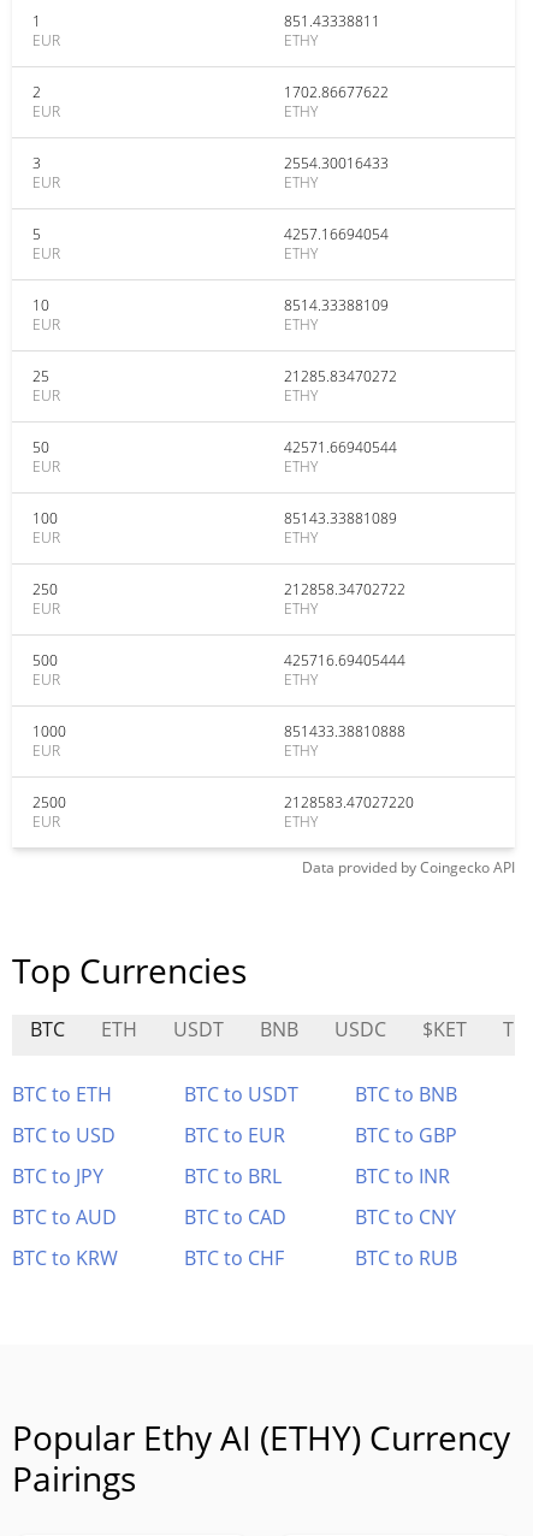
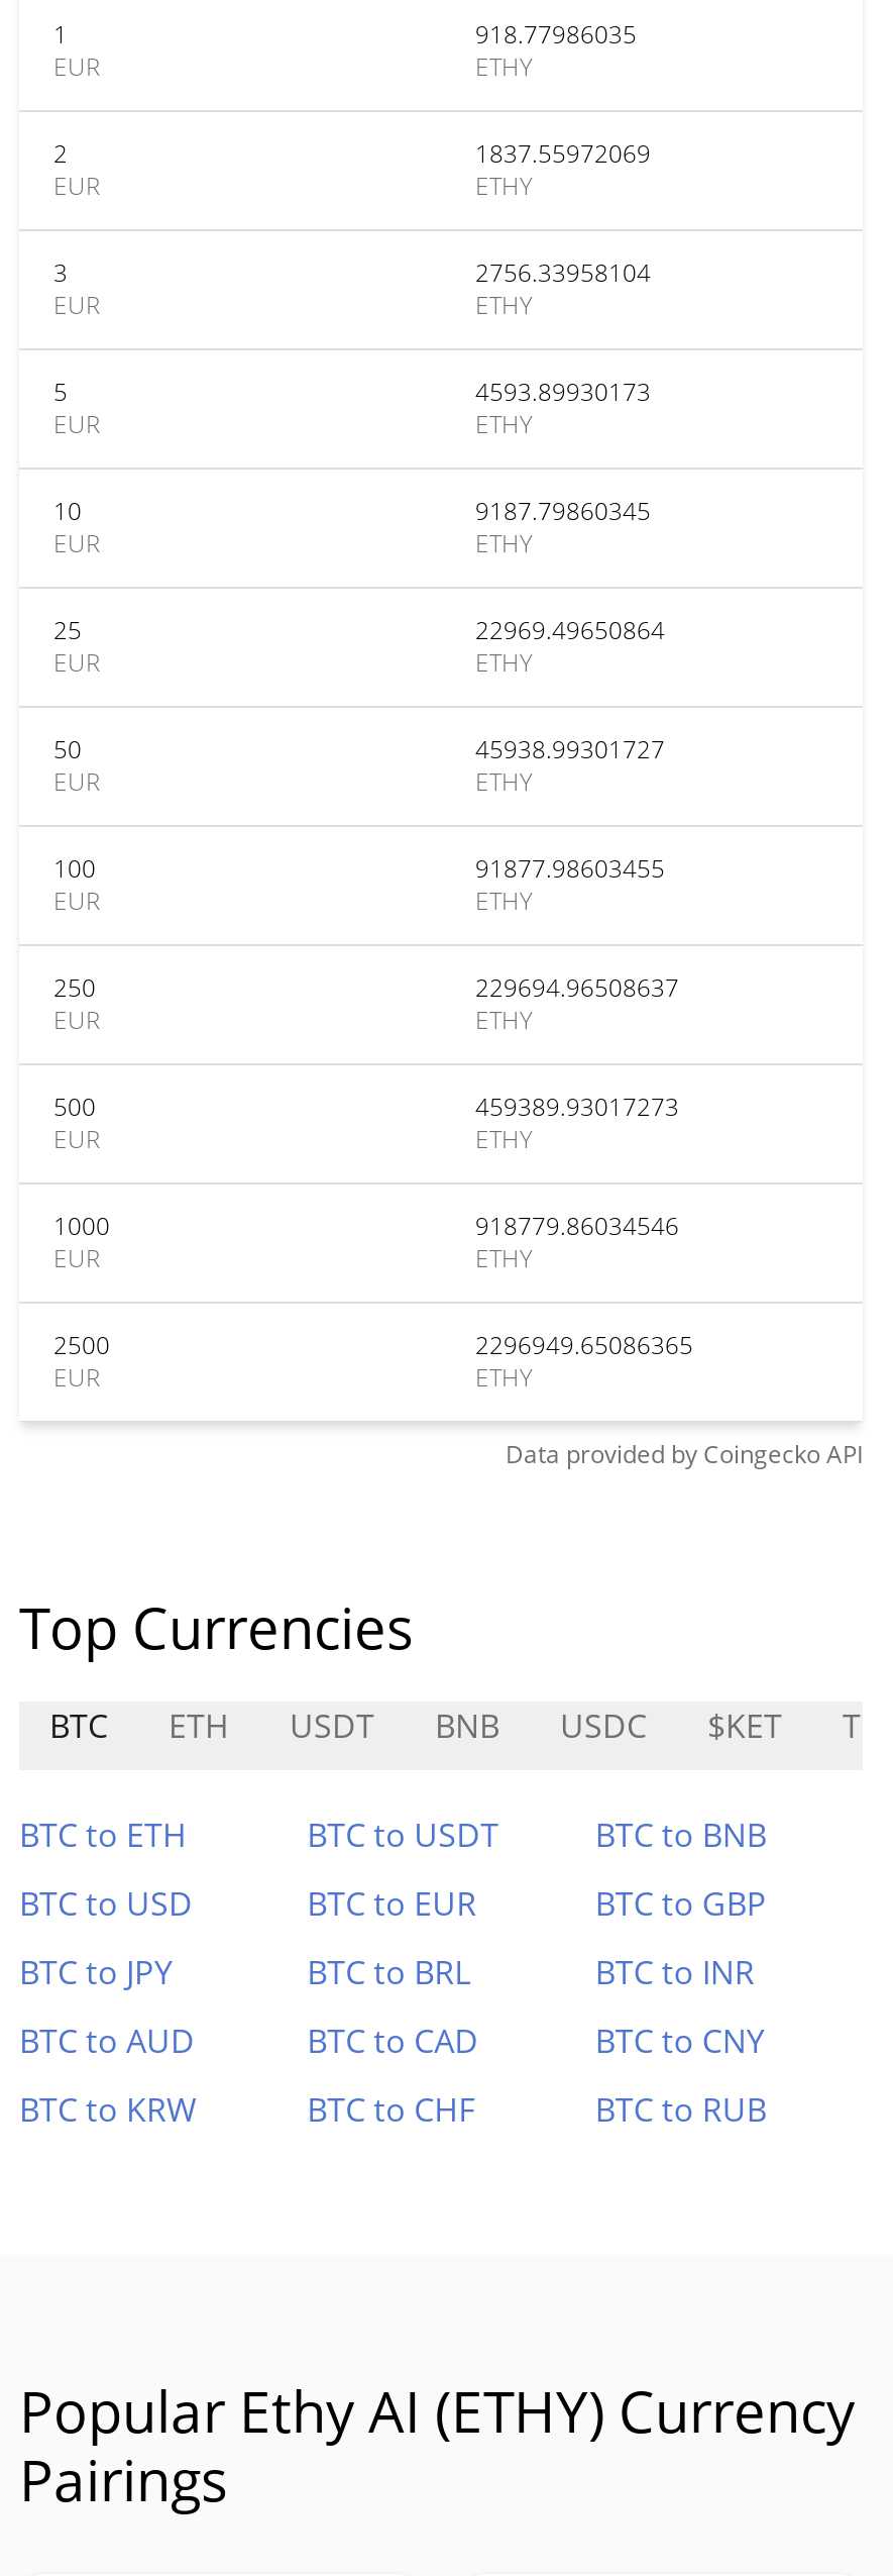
[284,11,380,31] 851.43338811 -> [475,17,637,51] 918.77986035
[284,82,389,102] 1702.86677622 -> [475,136,651,171] 1837.55972069
[284,153,389,173] 2554.30016433 -> [475,255,651,290] 2756.33958104
[284,224,389,244] 4257.16694054 -> [475,375,651,409] 4593.89930173
[284,295,389,315] 8514.33388109 -> [475,494,651,528] 9187.79860345
[284,366,397,386] 21285.83470272 -> [475,613,665,647] 22969.49650864
[284,437,397,457] 42571.66940544 -> [475,732,665,766] 45938.99301727
[284,508,397,528] 85143.33881089 -> [475,851,665,886] 91877.98603455
[284,579,405,599] 212858.34702722 -> [475,970,679,1005] 229694.96508637
[284,650,405,670] 425716.69405444 -> [475,1090,679,1124] 459389.93017273
[284,721,405,742] 851433.38810888 -> [475,1209,679,1243] 918779.86034546
[284,792,414,813] 2128583.47027220 -> [475,1328,693,1362] 2296949.65086365

